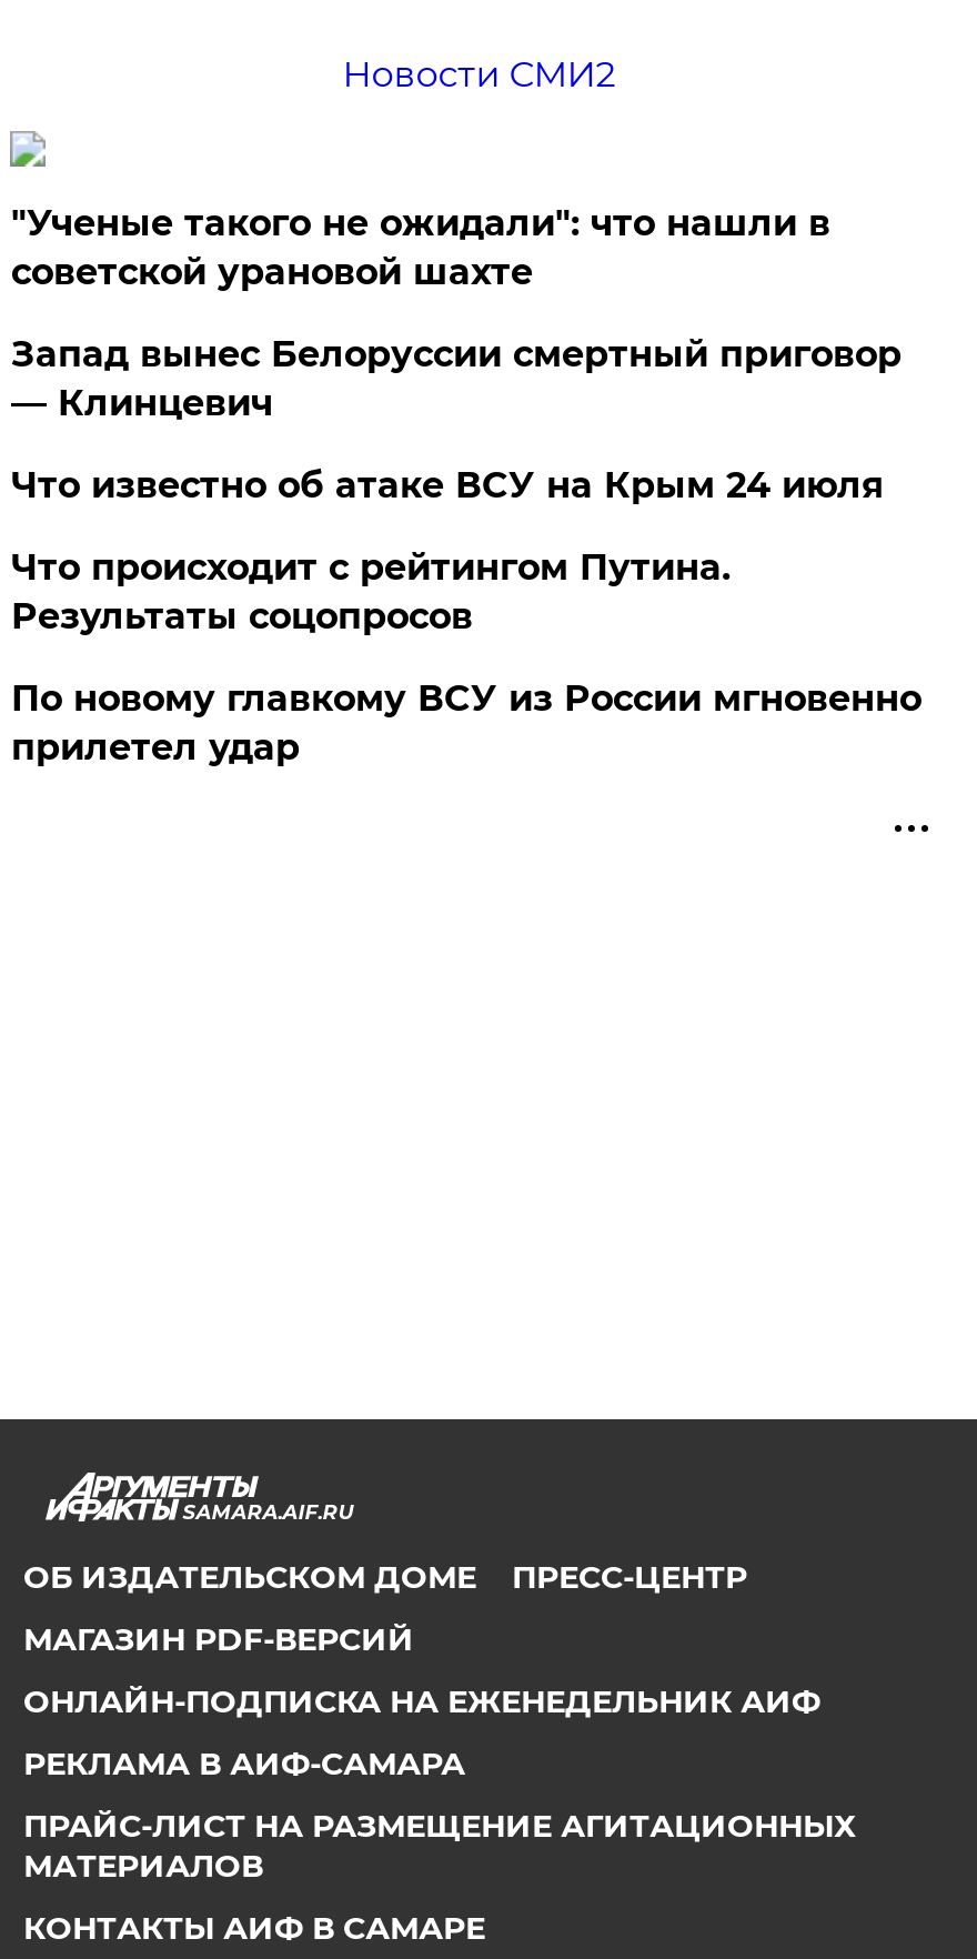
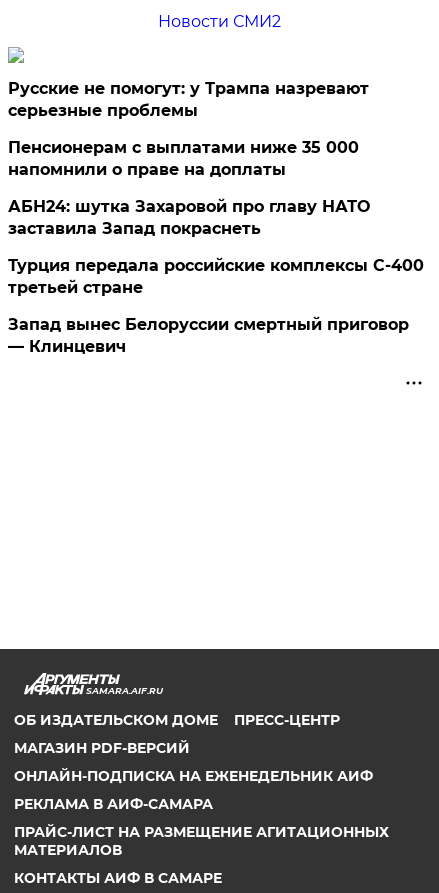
[11,202,830,293] "Ученые такого не ожидали": что нашли в | советской урановой шахте -> [8,79,424,297] Русские не помогут: у Трампа назревают | серьезные проблемы | Пенсионерам с выплатами ниже 35 000 | напомнили о праве на доплаты | АБН24: шутка Захаровой про главу НАТО | заставила Запад покраснеть | Турция передала российские комплексы С-400 | третьей стране
moved [11,333,901,424] -> [8,315,409,356]: Запад вынес Белоруссии смертный приговор | — Клинцевич
[11,464,921,768] Что известно об атаке ВСУ на Крым 24 июля | Что происходит с рейтингом Путина. | Результаты соцопросов | По новому главкому ВСУ из России мгновенно | прилетел удар -> none

